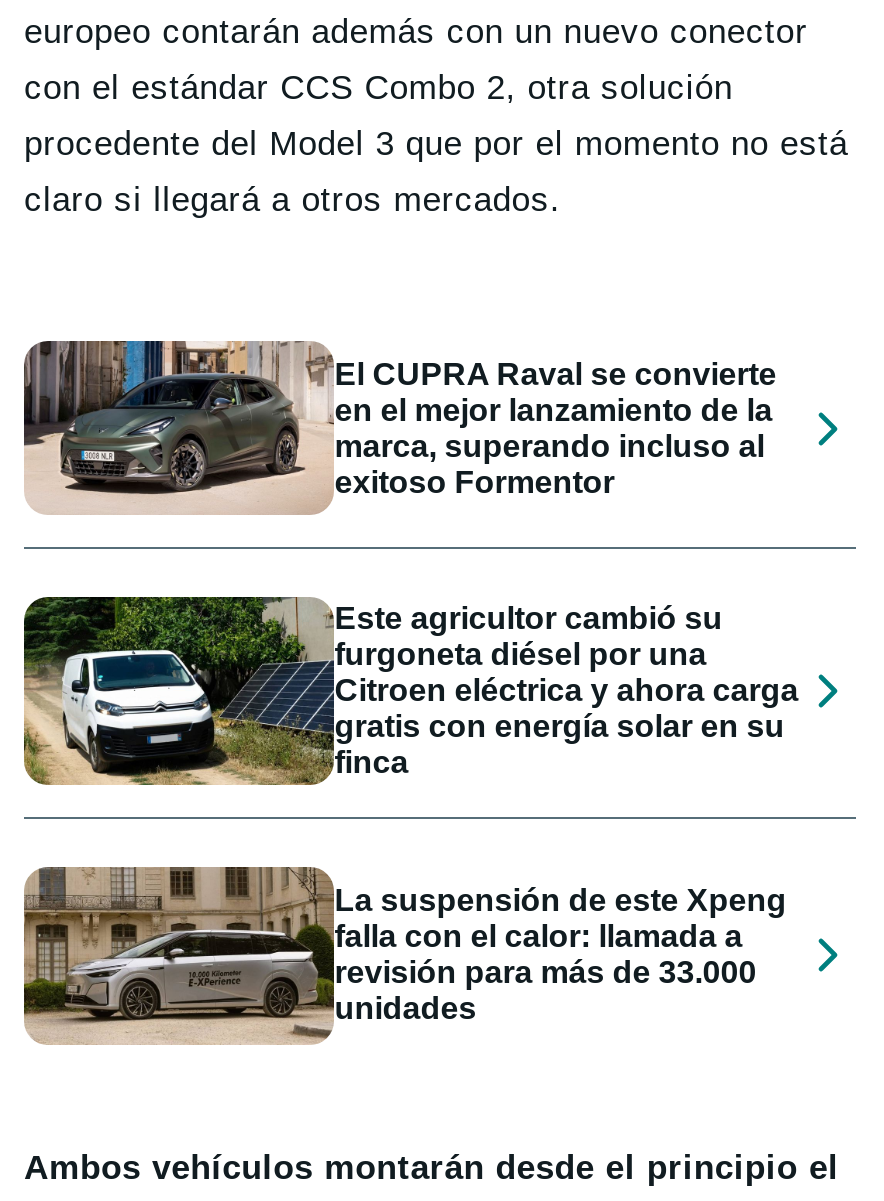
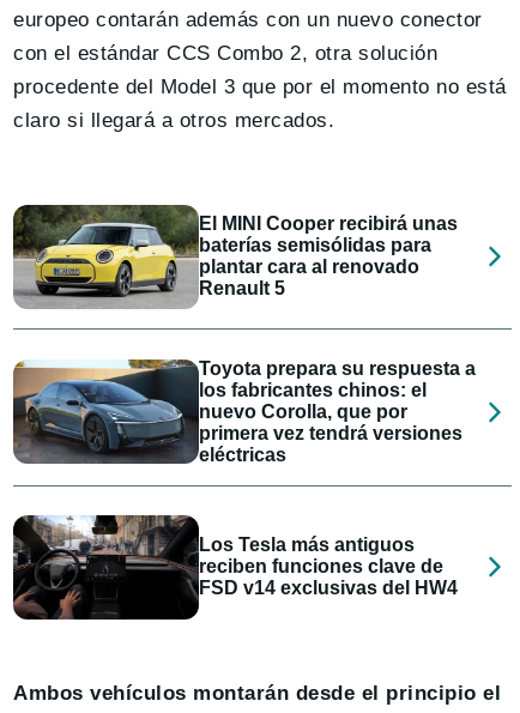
[24,340,776,514] [image] | El CUPRA Raval se convierte | en el mejor lanzamiento de la | marca, superando incluso al | exitoso Formentor -> [13,204,458,309] [image] | El MINI Cooper recibirá unas | baterías semisólidas para | plantar cara al renovado | Renault 5
[22,594,798,786] [image] | Este agricultor cambió su | furgoneta diésel por una | Citroen eléctrica y ahora carga | gratis con energía solar en su | finca -> [12,357,476,465] [image] | Toyota prepara su respuesta a | los fabricantes chinos: el | nuevo Corolla, que por | primera vez tendrá versiones | eléctricas
[22,864,786,1046] [image] | La suspensión de este Xpeng | falla con el calor: llamada a | revisión para más de 33.000 | unidades -> [12,514,458,621] [image] | Los Tesla más antiguos | reciben funciones clave de | FSD v14 exclusivas del HW4

